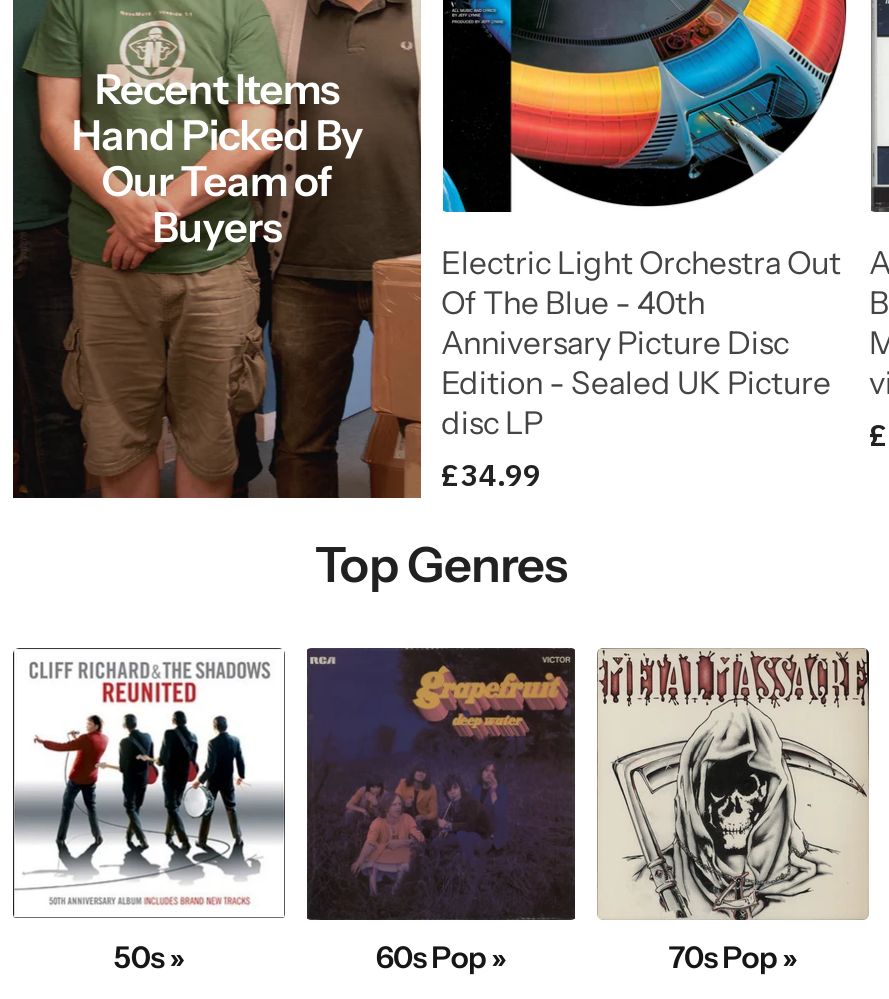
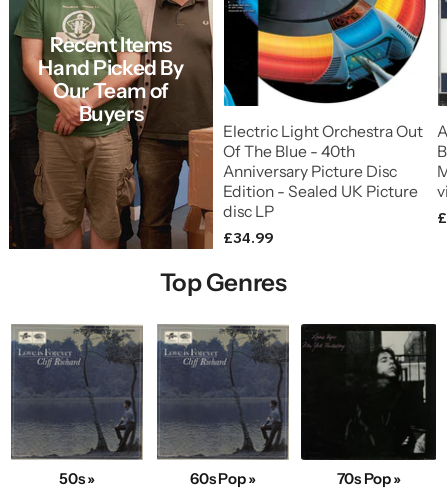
[11,650,287,918] [image] -> [9,324,145,460] [image]
[305,646,577,922] [image] -> [156,324,290,460] [image]
[597,648,869,920] [image] -> [300,323,437,461] [image]

